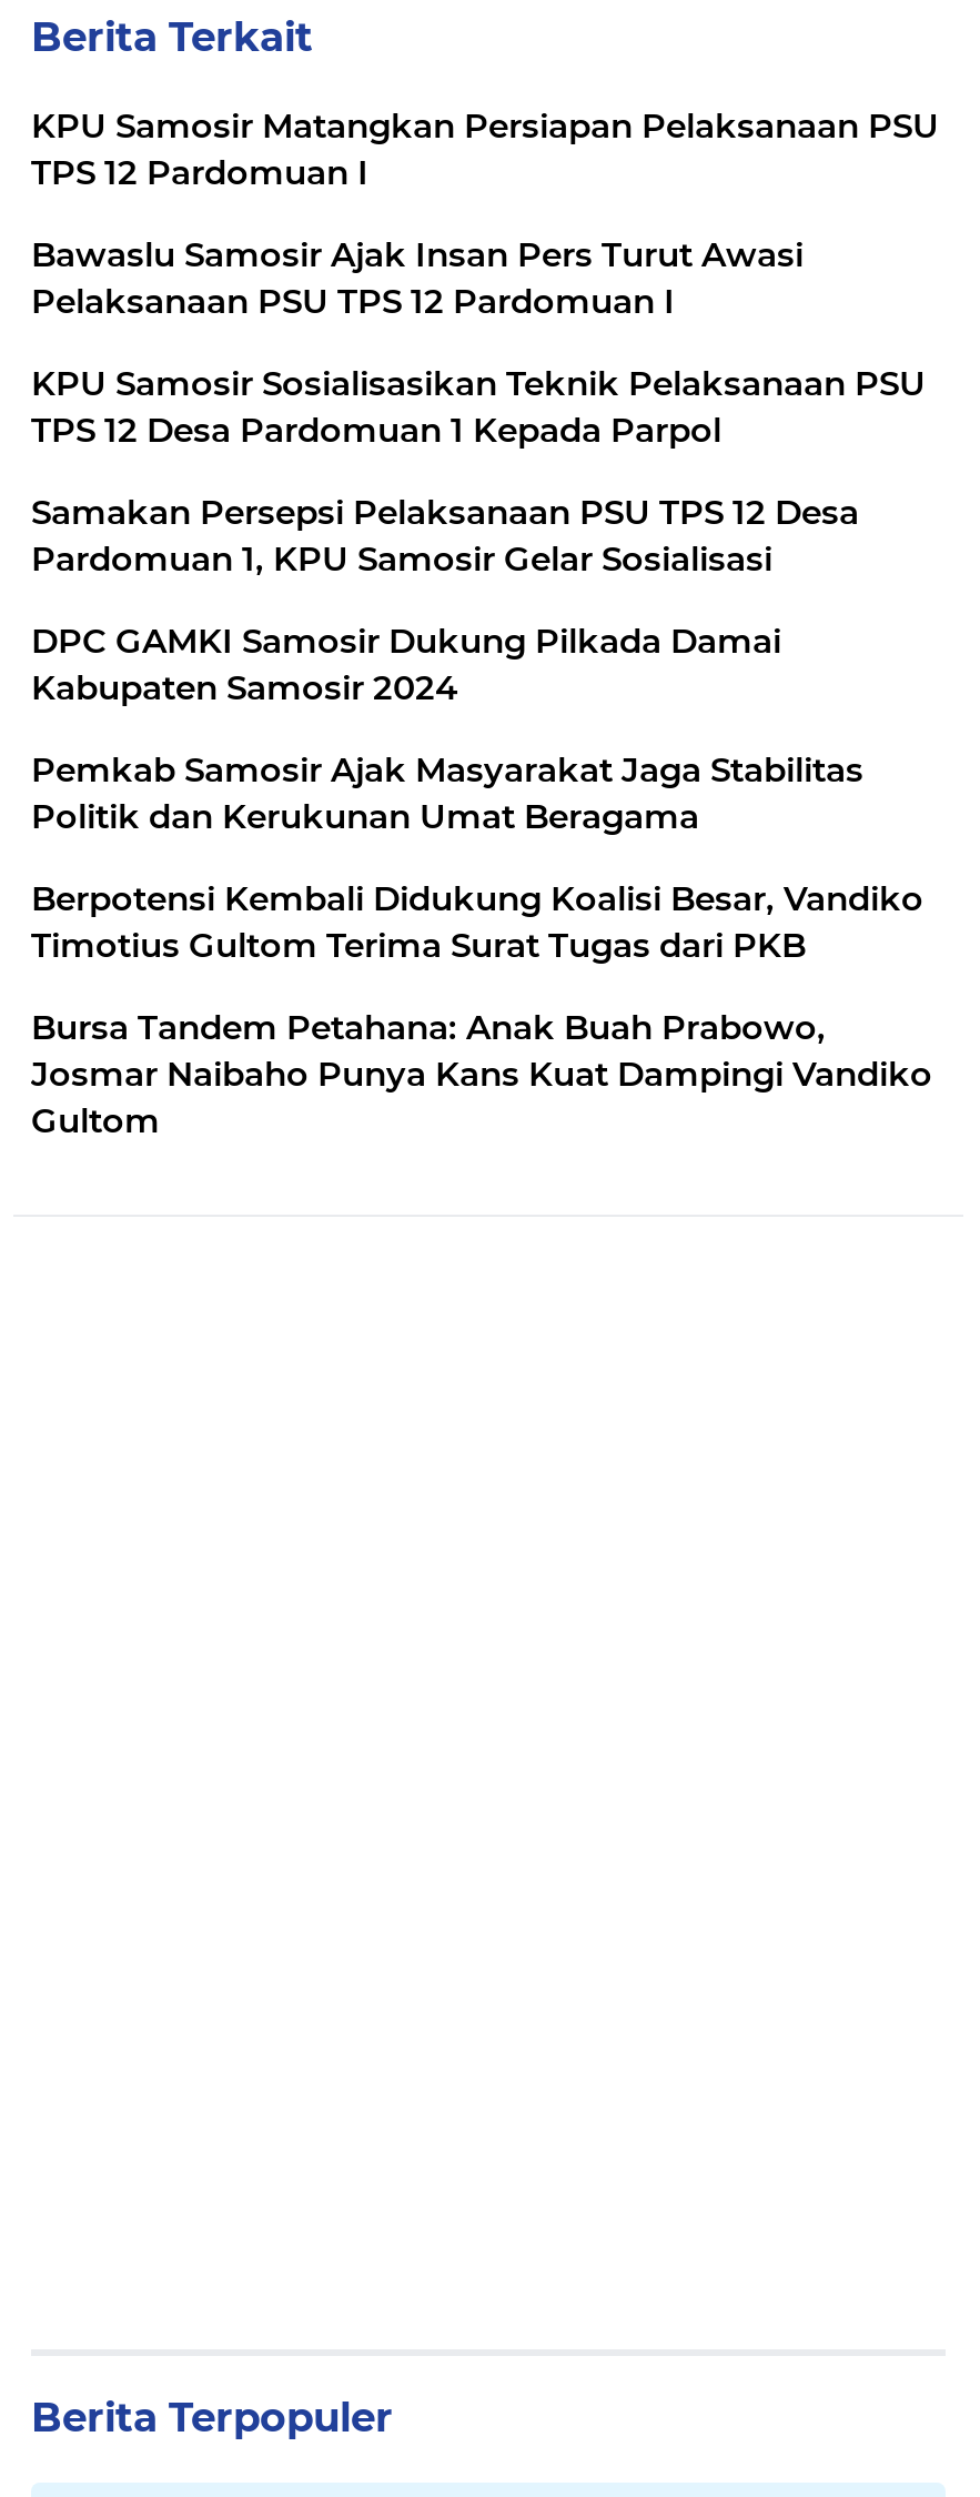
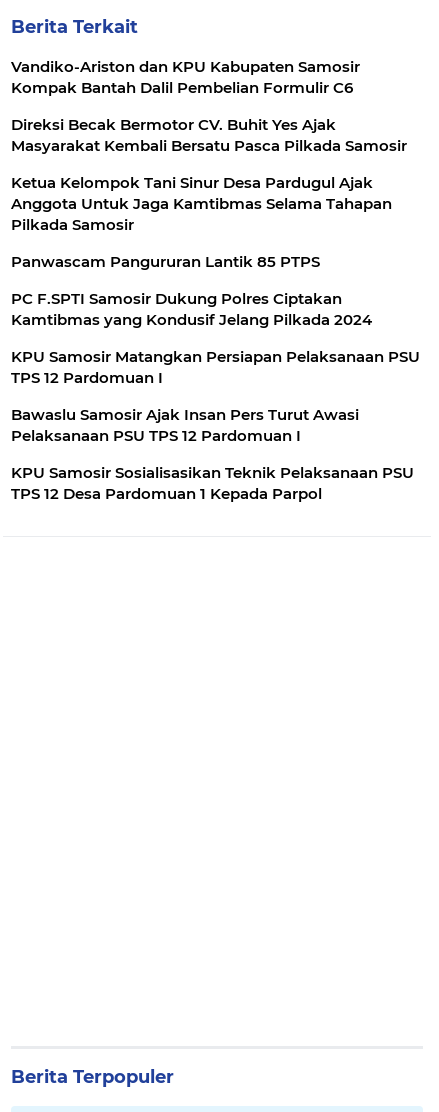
none -> [11,57,407,329] Vandiko-Ariston dan KPU Kabupaten Samosir | Kompak Bantah Dalil Pembelian Formulir C6 | Direksi Becak Bermotor CV. Buhit Yes Ajak | Masyarakat Kembali Bersatu Pasca Pilkada Samosir | Ketua Kelompok Tani Sinur Desa Pardugul Ajak | Anggota Untuk Jaga Kamtibmas Selama Tahapan | Pilkada Samosir | Panwascam Pangururan Lantik 85 PTPS | PC F.SPTI Samosir Dukung Polres Ciptakan | Kamtibmas yang Kondusif Jelang Pilkada 2024
moved [31,104,939,450] -> [11,347,420,503]: KPU Samosir Matangkan Persiapan Pelaksanaan PSU | TPS 12 Pardomuan I | Bawaslu Samosir Ajak Insan Pers Turut Awasi | Pelaksanaan PSU TPS 12 Pardomuan I | KPU Samosir Sosialisasikan Teknik Pelaksanaan PSU | TPS 12 Desa Pardomuan 1 Kepada Parpol
[31,490,932,1141] Samakan Persepsi Pelaksanaan PSU TPS 12 Desa | Pardomuan 1, KPU Samosir Gelar Sosialisasi | DPC GAMKI Samosir Dukung Pilkada Damai | Kabupaten Samosir 2024 | Pemkab Samosir Ajak Masyarakat Jaga Stabilitas | Politik dan Kerukunan Umat Beragama | Berpotensi Kembali Didukung Koalisi Besar, Vandiko | Timotius Gultom Terima Surat Tugas dari PKB | Bursa Tandem Petahana: Anak Buah Prabowo, | Josmar Naibaho Punya Kans Kuat Dampingi Vandiko | Gultom -> none

